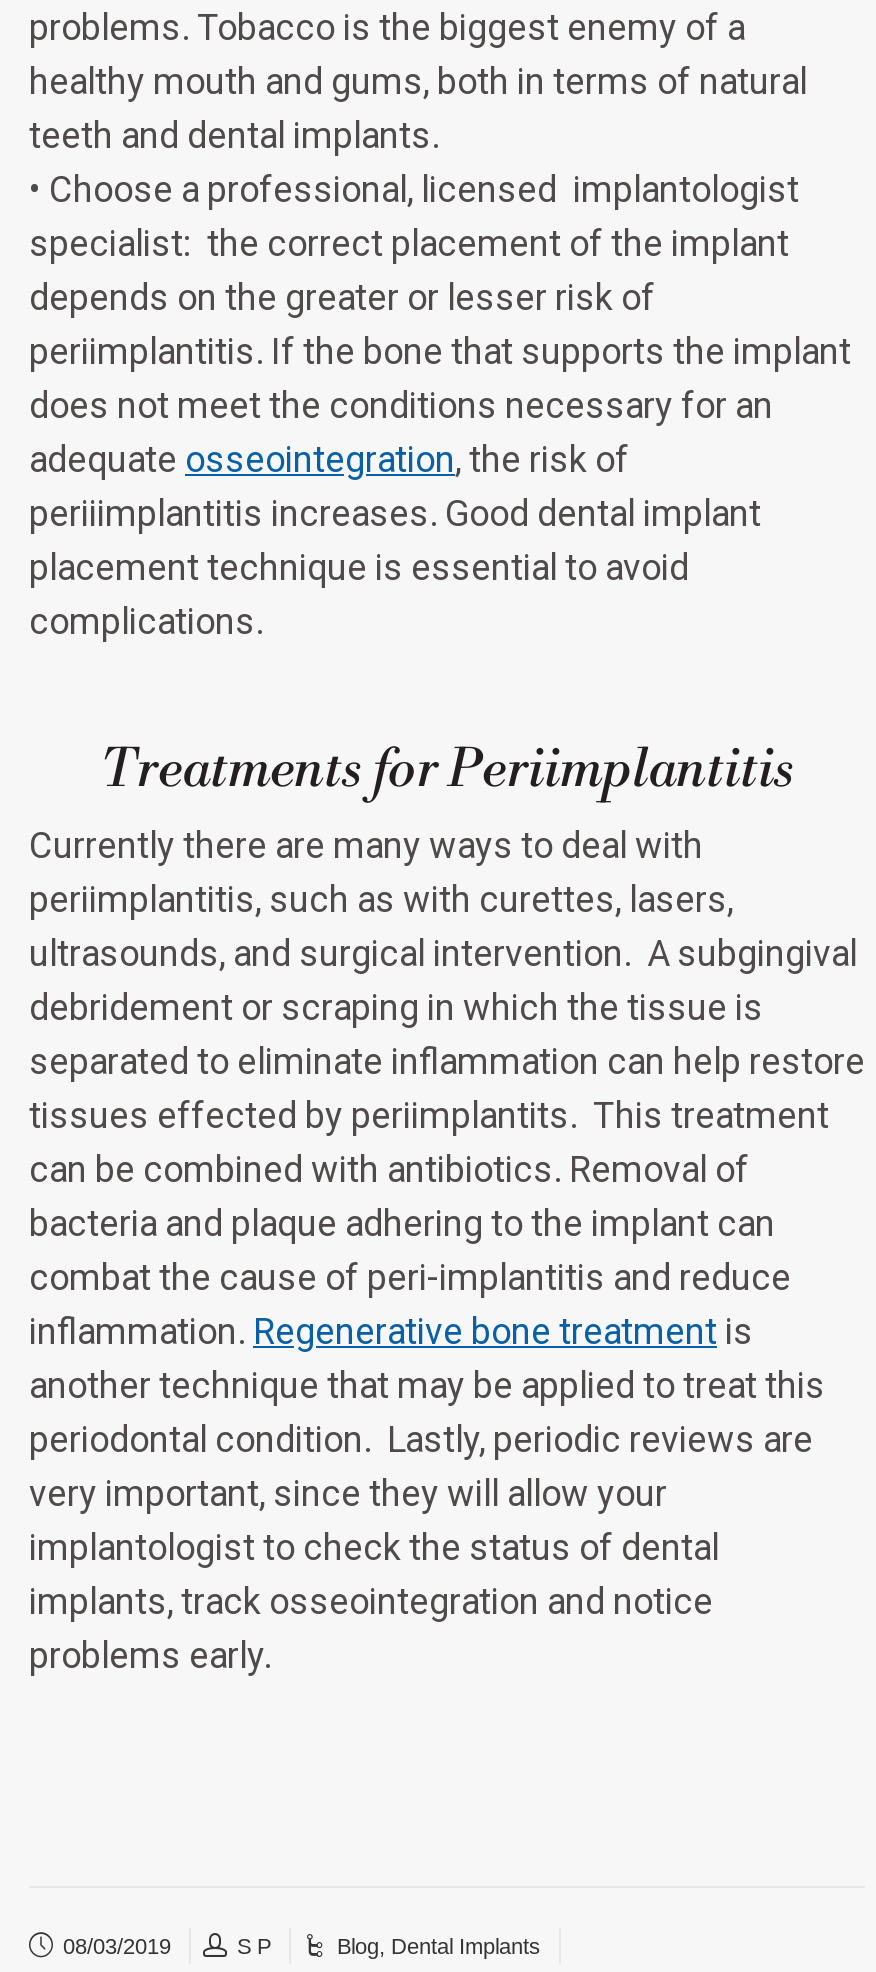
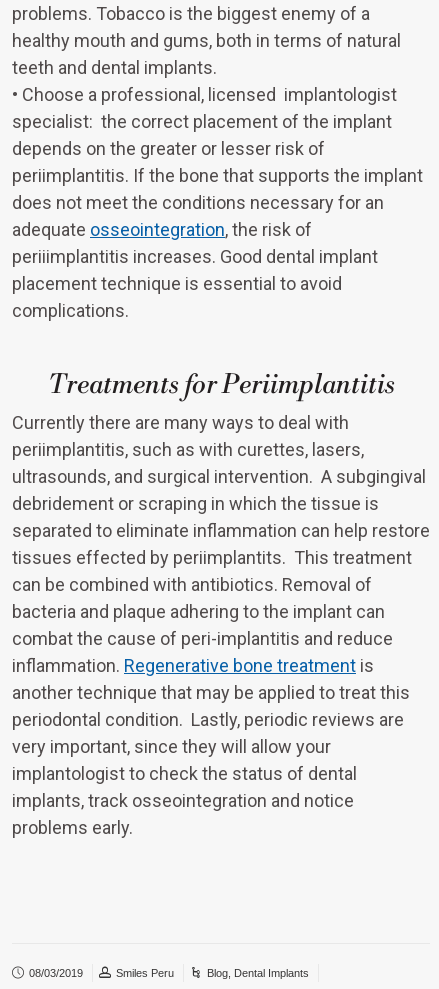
[237,1934,271,1958] S P -> [116,967,174,979] Smiles Peru

